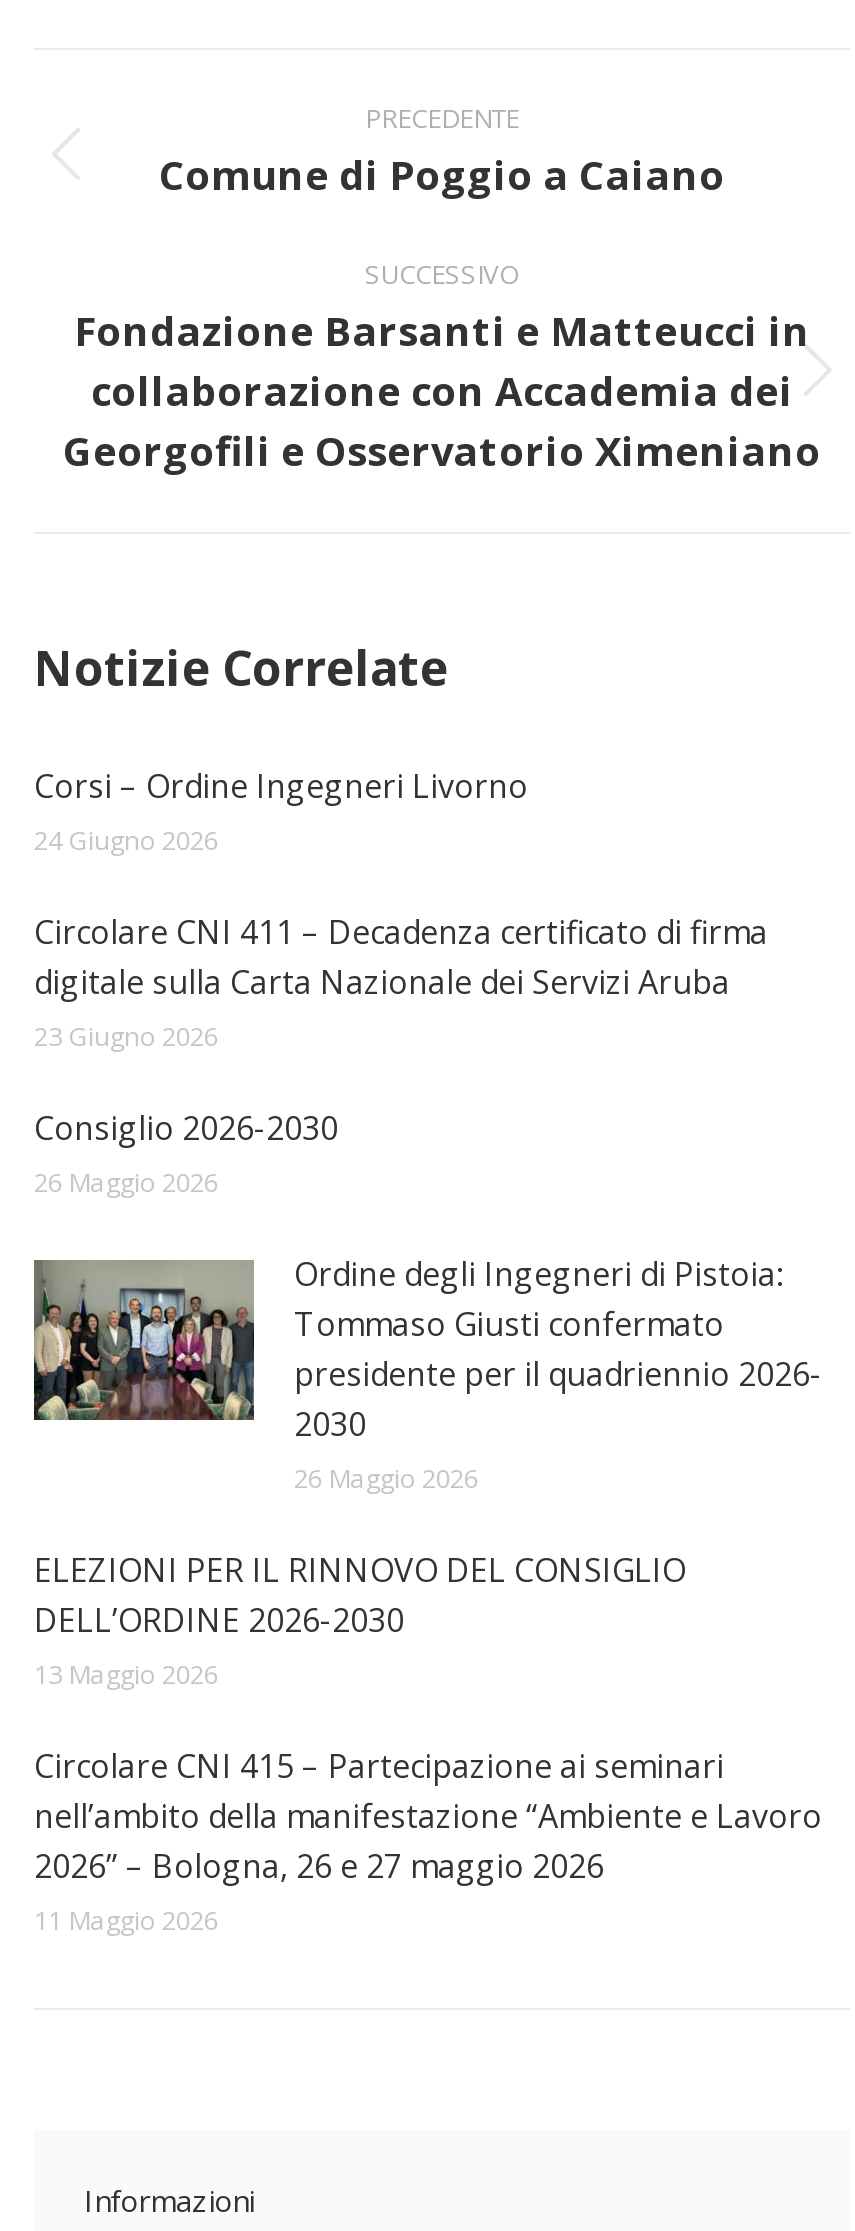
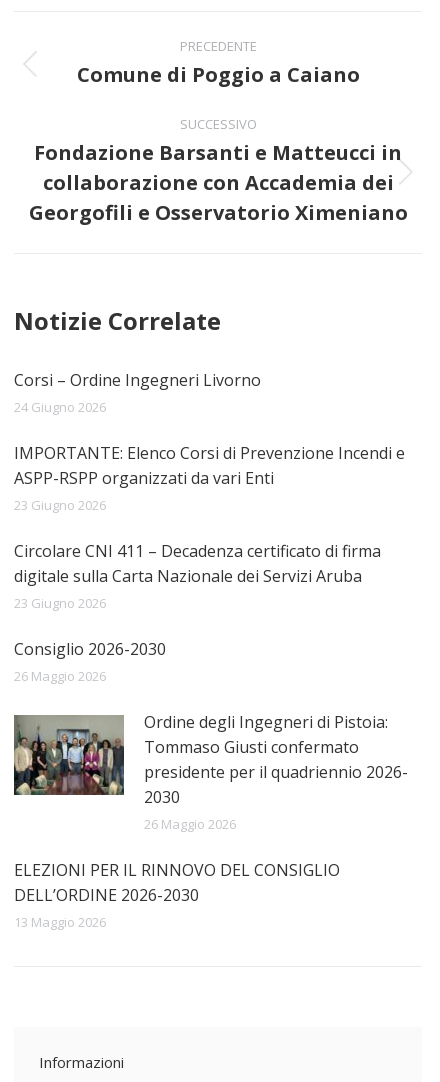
none -> [14,442,405,514] IMPORTANTE: Elenco Corsi di Prevenzione Incendi e | ASPP-RSPP organizzati da vari Enti | 23 Giugno 2026
moved [30,910,822,1692] -> [12,540,408,931]: [image] | Circolare CNI 411 – Decadenza certificato di firma | digitale sulla Carta Nazionale dei Servizi Aruba | ... | DELL’ORDINE 2026-2030 | 13 Maggio 2026
[34,1744,822,1938] Circolare CNI 415 – Partecipazione ai seminari | nell’ambito della manifestazione “Ambiente e Lavoro | 2026” – Bologna, 26 e 27 maggio 2026 | 11 Maggio 2026 -> none

